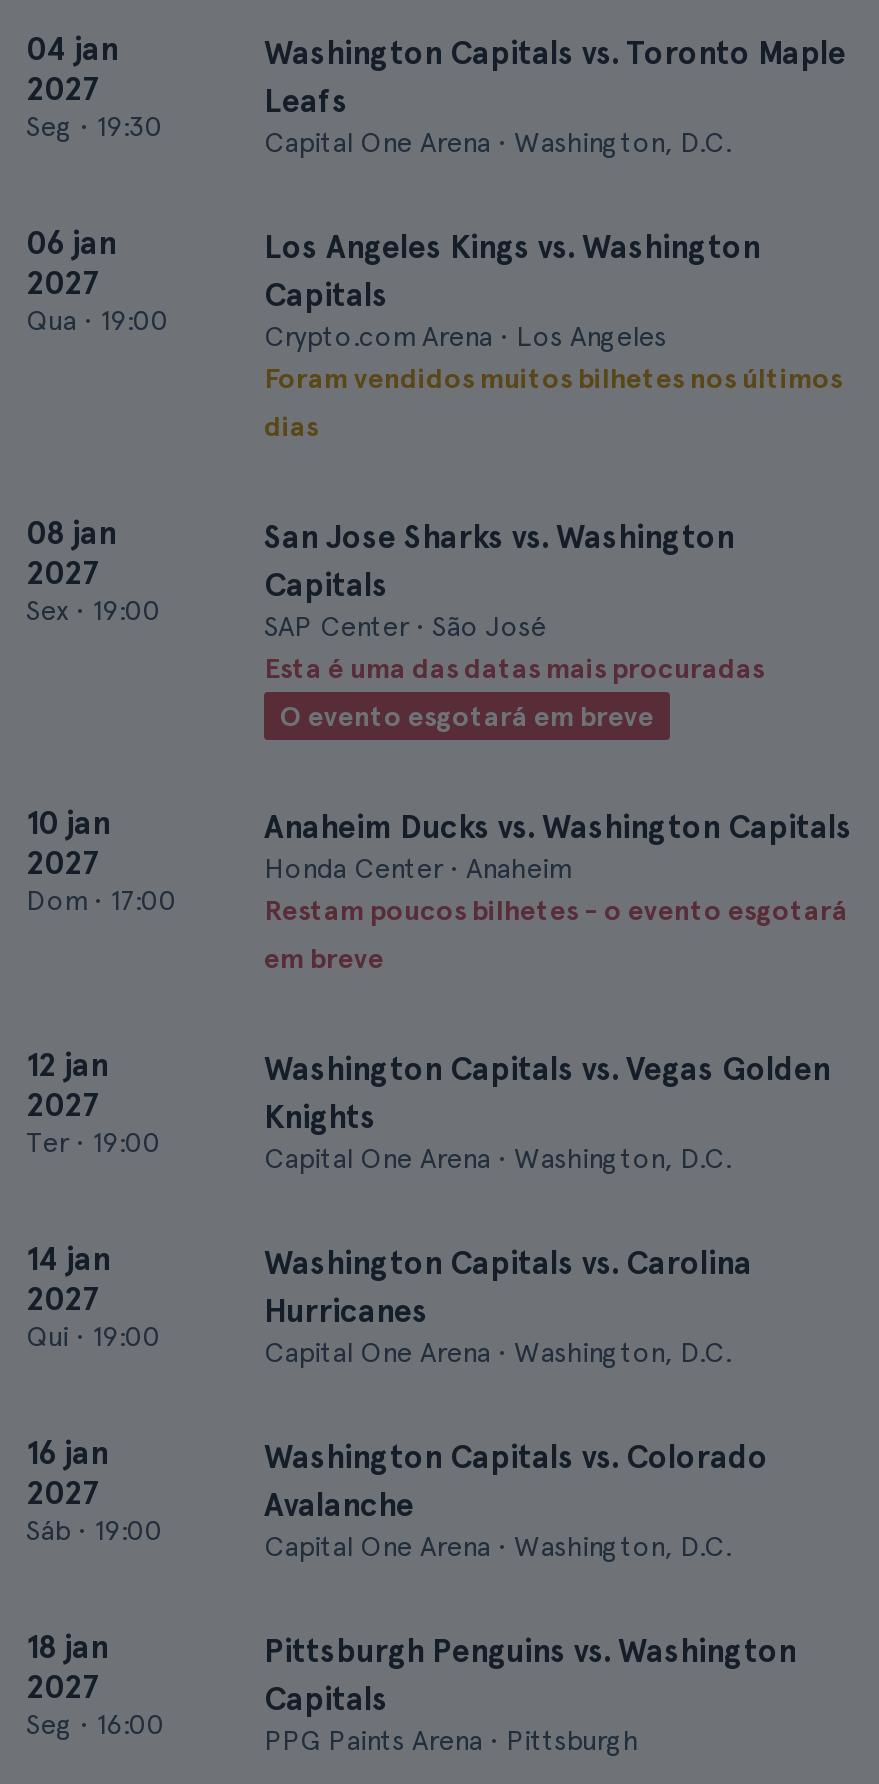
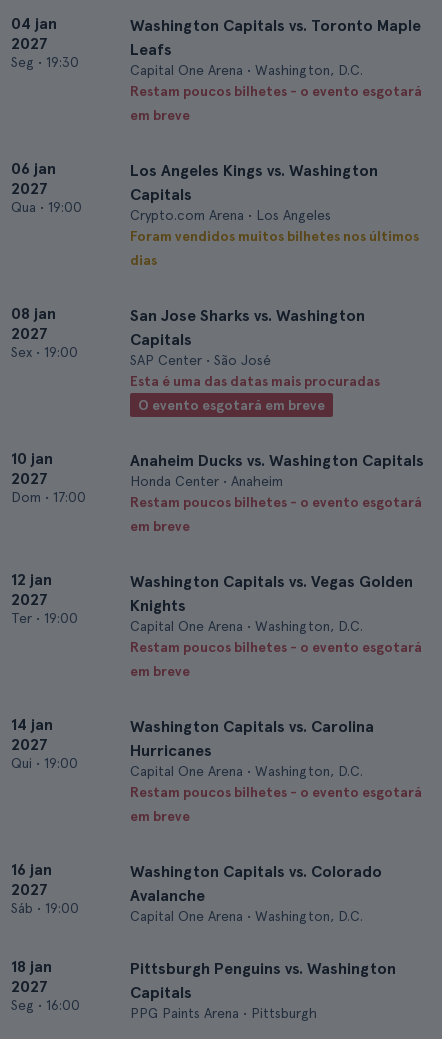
none -> [130,83,422,123] Restam poucos bilhetes - o evento esgotará | em breve
none -> [130,639,422,679] Restam poucos bilhetes - o evento esgotará | em breve
none -> [130,784,422,824] Restam poucos bilhetes - o evento esgotará | em breve

